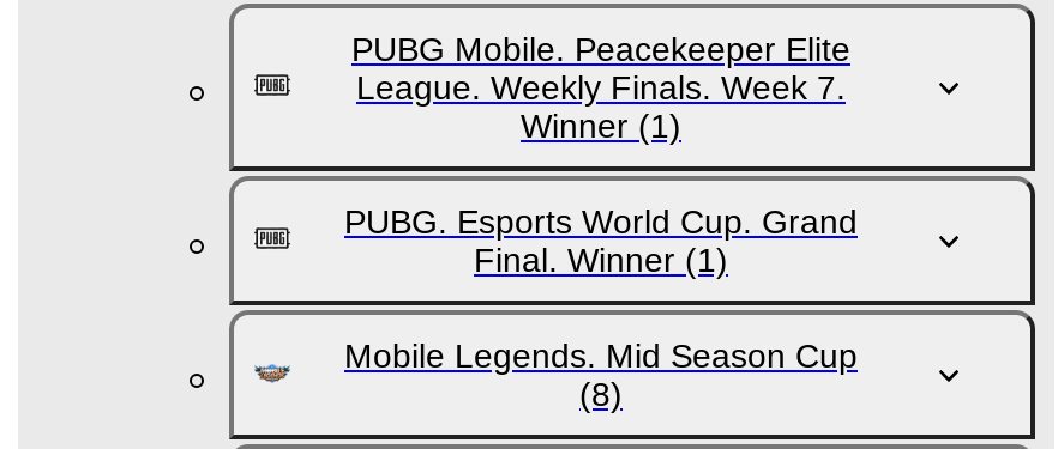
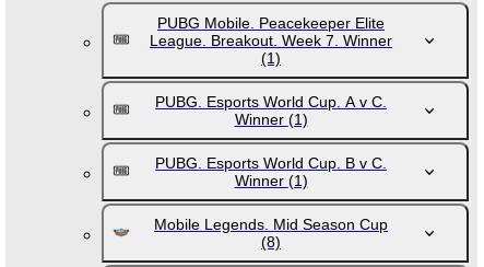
[356,68,846,107] League. Weekly Finals. Week 7. -> [150,32,392,111] League. Breakout. Week 7. Winner | (1) | PUBG. Esports World Cup. A v C.
[344,202,858,279] PUBG. Esports World Cup. Grand | Final. Winner (1) -> [155,154,387,189] PUBG. Esports World Cup. B v C. | Winner (1)

